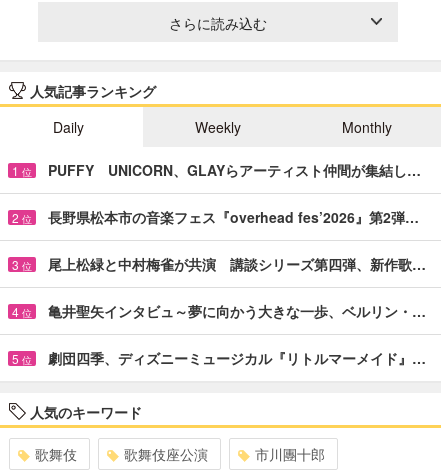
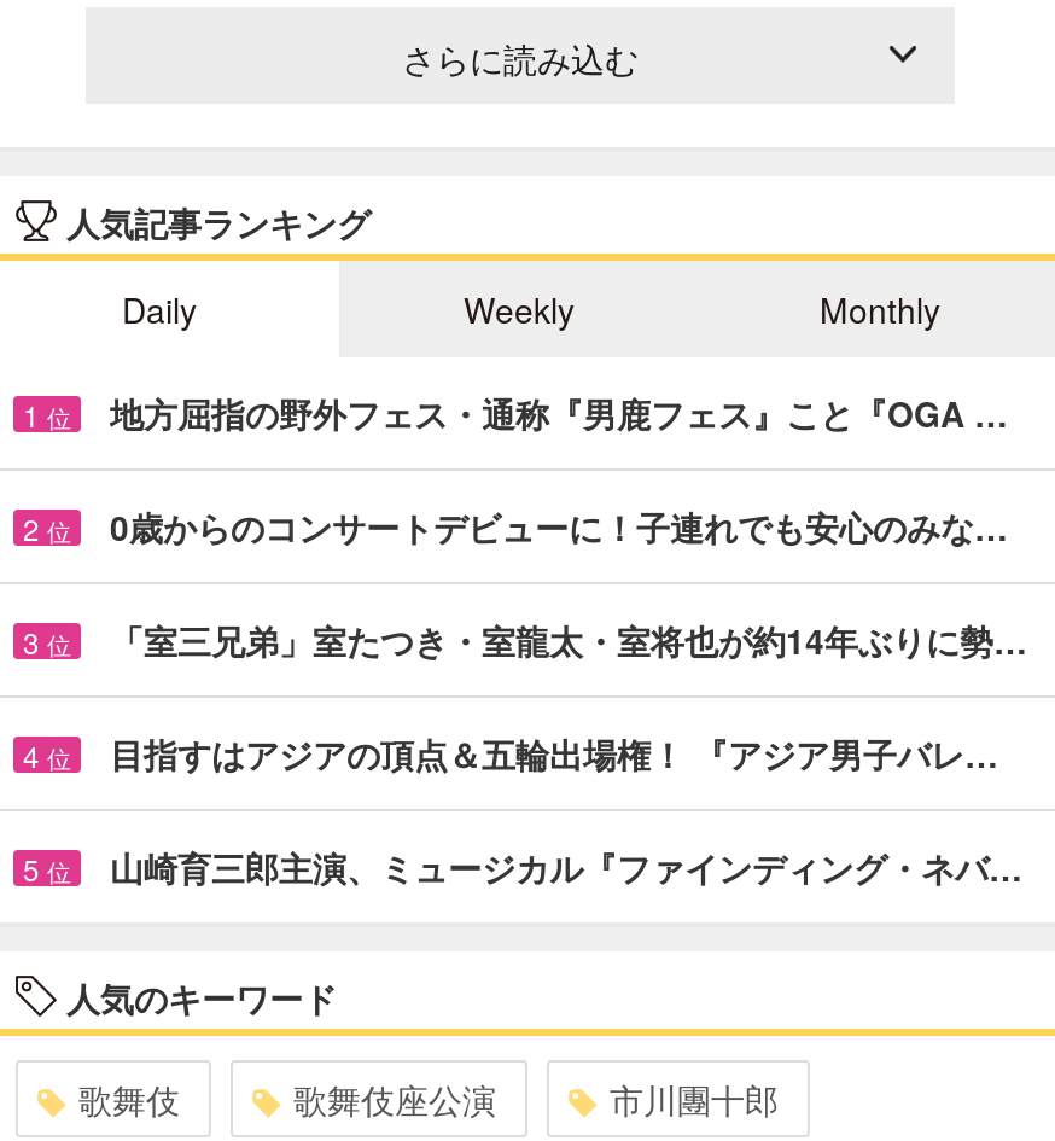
[48,160,421,180] PUFFY UNICORN、GLAYらアーティスト仲間が集結し… -> [110,388,1008,437] 地方屈指の野外フェス・通称『男鹿フェス』こと『OGA …
[48,207,419,227] 長野県松本市の音楽フェス『overhead fes’2026』第2弾… -> [110,502,1008,550] 0歳からのコンサートデビューに！子連れでも安心のみな…
[48,254,426,274] 尾上松緑と中村梅雀が共演 講談シリーズ第四弾、新作歌… -> [110,615,1027,664] 「室三兄弟」室たつき・室龍太・室将也が約14年ぶりに勢…
[48,301,426,321] 亀井聖矢インタビュ～夢に向かう大きな一歩、ベルリン・… -> [110,729,998,777] 目指すはアジアの頂点＆五輪出場権！ 『アジア男子バレ…
[48,348,426,368] 劇団四季、ディズニーミュージカル『リトルマーメイド』… -> [110,842,1022,891] 山崎育三郎主演、ミュージカル『ファインディング・ネバ…

